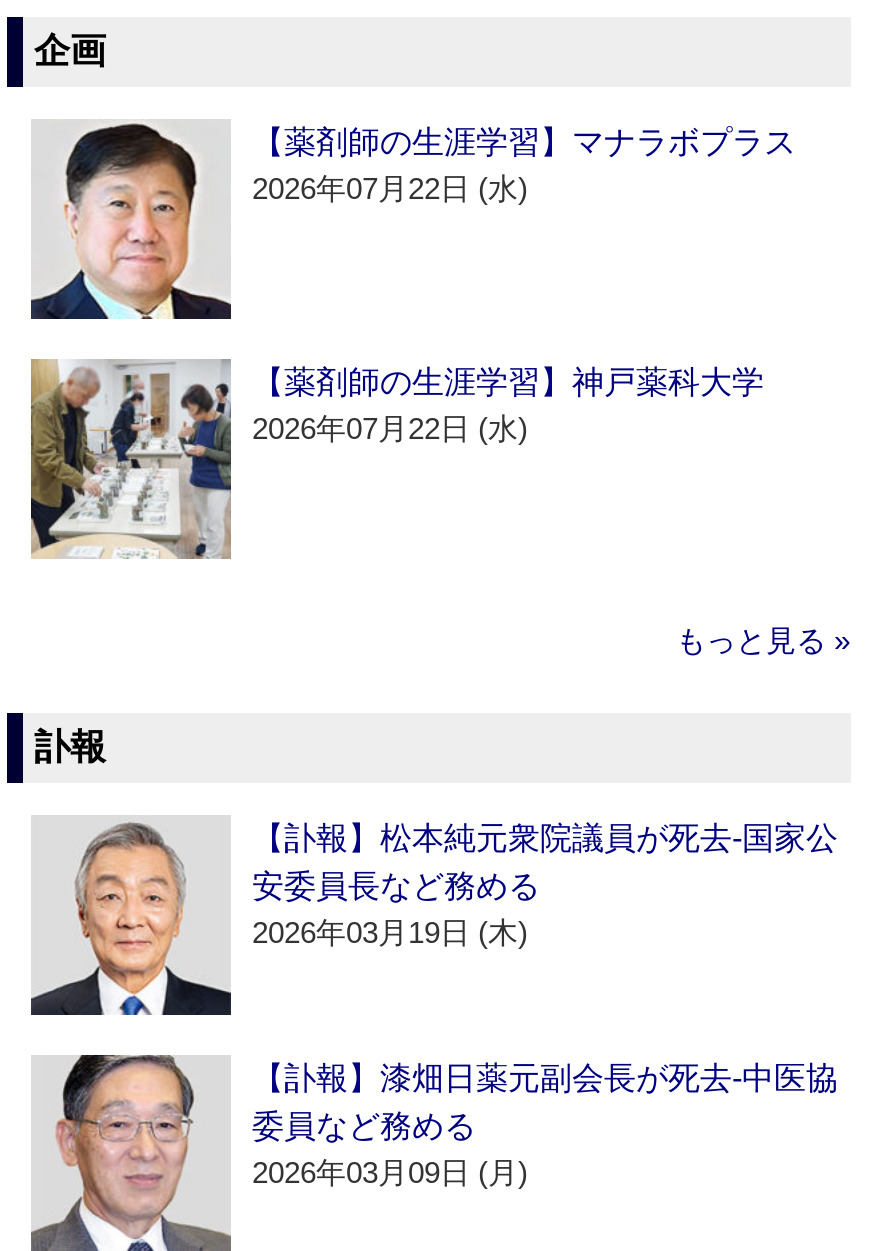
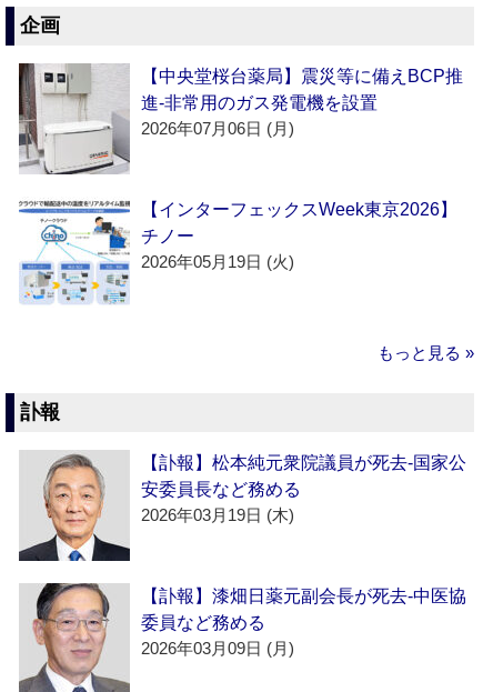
[29,119,796,321] [image] | 【薬剤師の生涯学習】マナラボプラス | 2026年07月22日 (水) -> [18,62,463,175] [image] | 【中央堂桜台薬局】震災等に備えBCP推 | 進‐非常用のガス発電機を設置 | 2026年07月06日 (月)
[29,357,764,561] [image] | 【薬剤師の生涯学習】神戸薬科大学 | 2026年07月22日 (水) -> [18,197,458,308] [image] | 【インターフェックスWeek東京2026】 | チノー | 2026年05月19日 (火)

